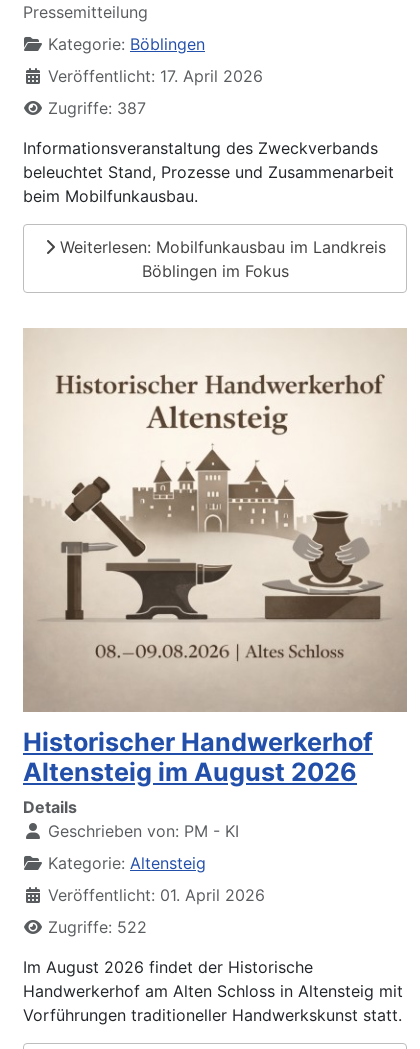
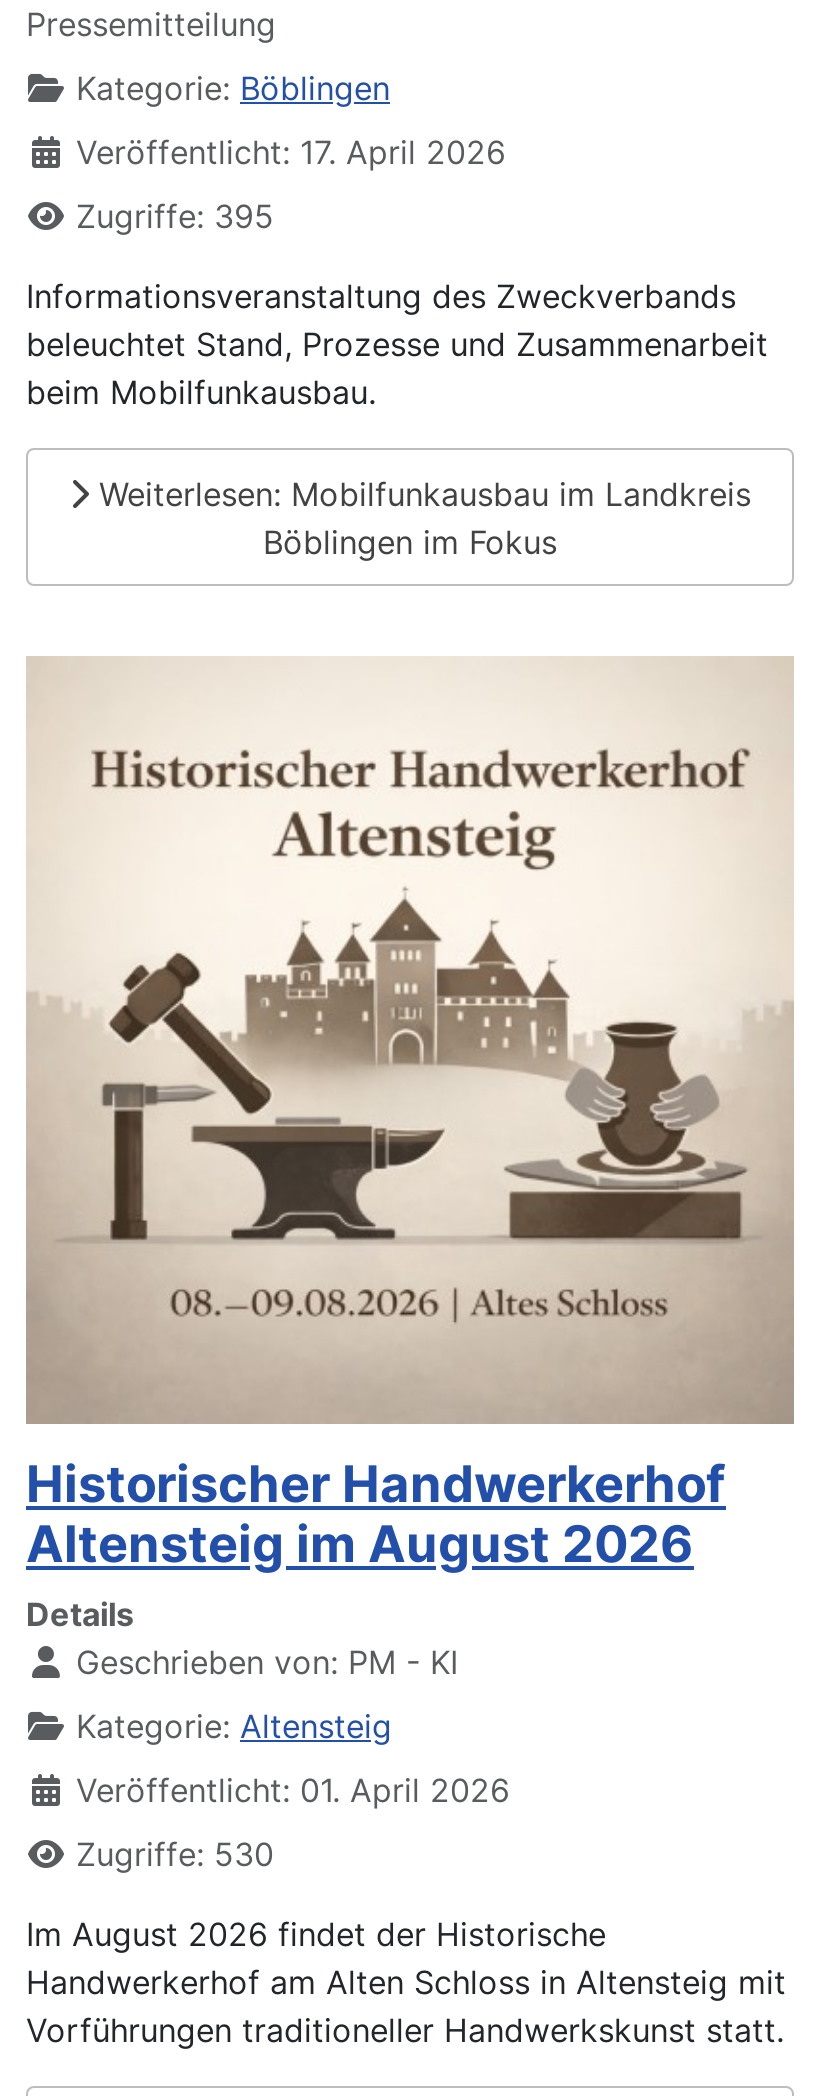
[48,98,146,118] Zugriffe: 387 -> [76,196,274,236] Zugriffe: 395
[48,917,147,937] Zugriffe: 522 -> [76,1834,274,1874] Zugriffe: 530

